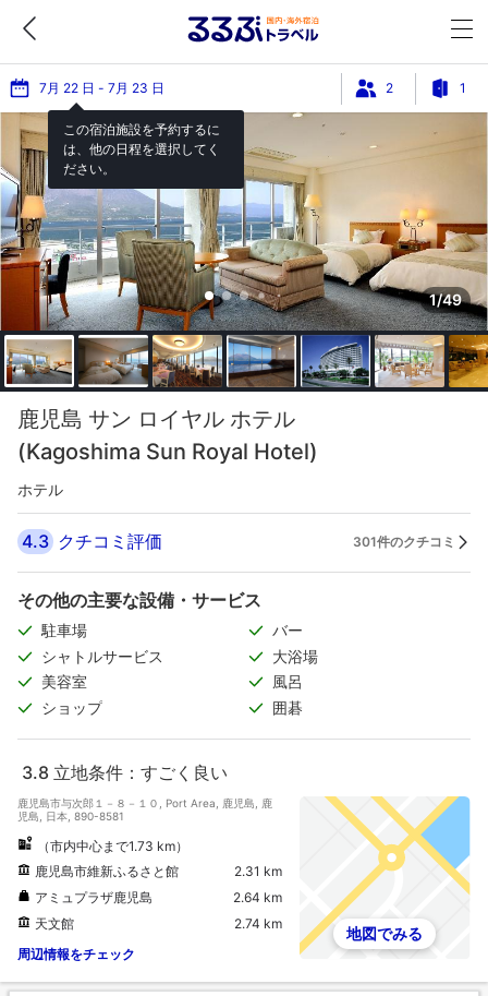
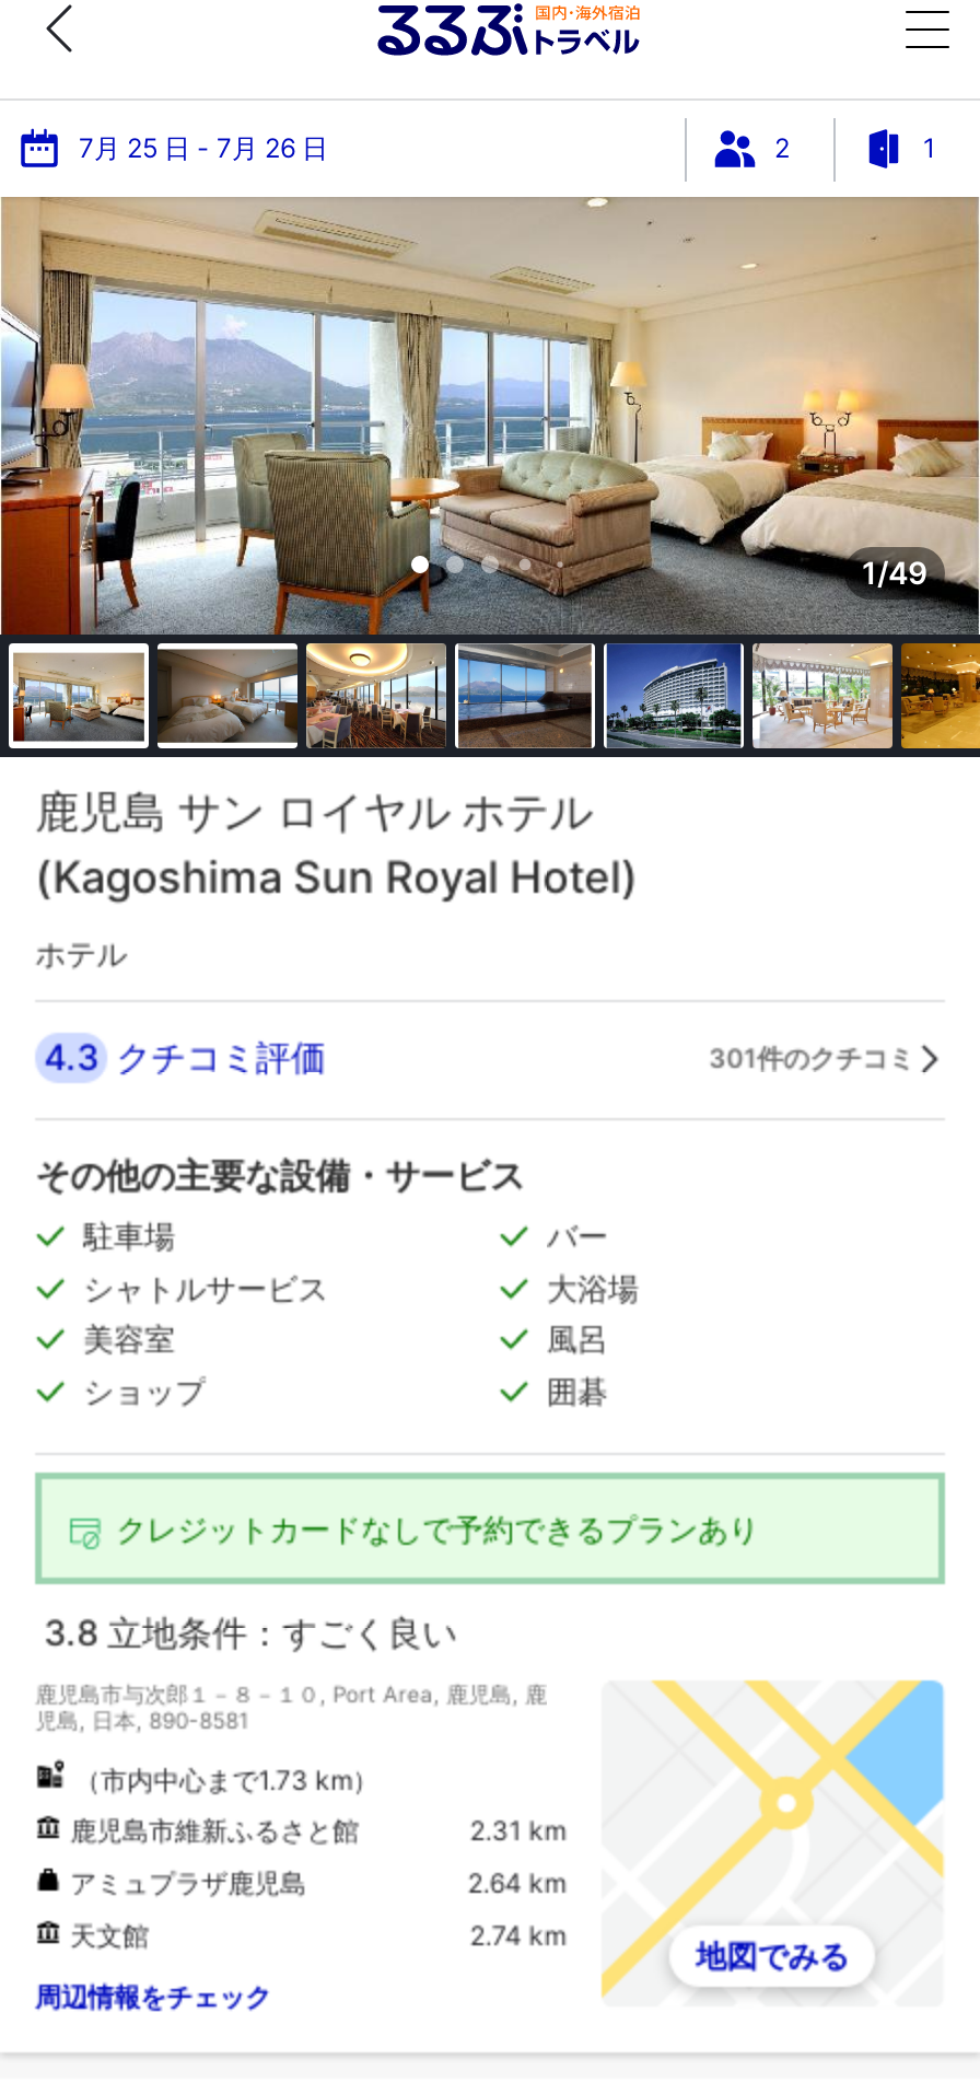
[39,80,164,96] 7月 22 日 - 7月 23 日 -> [79,131,328,164] 7月 25 日 - 7月 26 日
[47,105,245,190] [image] -> [94,182,490,350] [image]
[64,121,220,177] この宿泊施設を予約するに | は、他の日程を選択してく | ださい。 -> none
none -> [116,1509,759,1547] クレジットカードなしで予約できるプランあり

